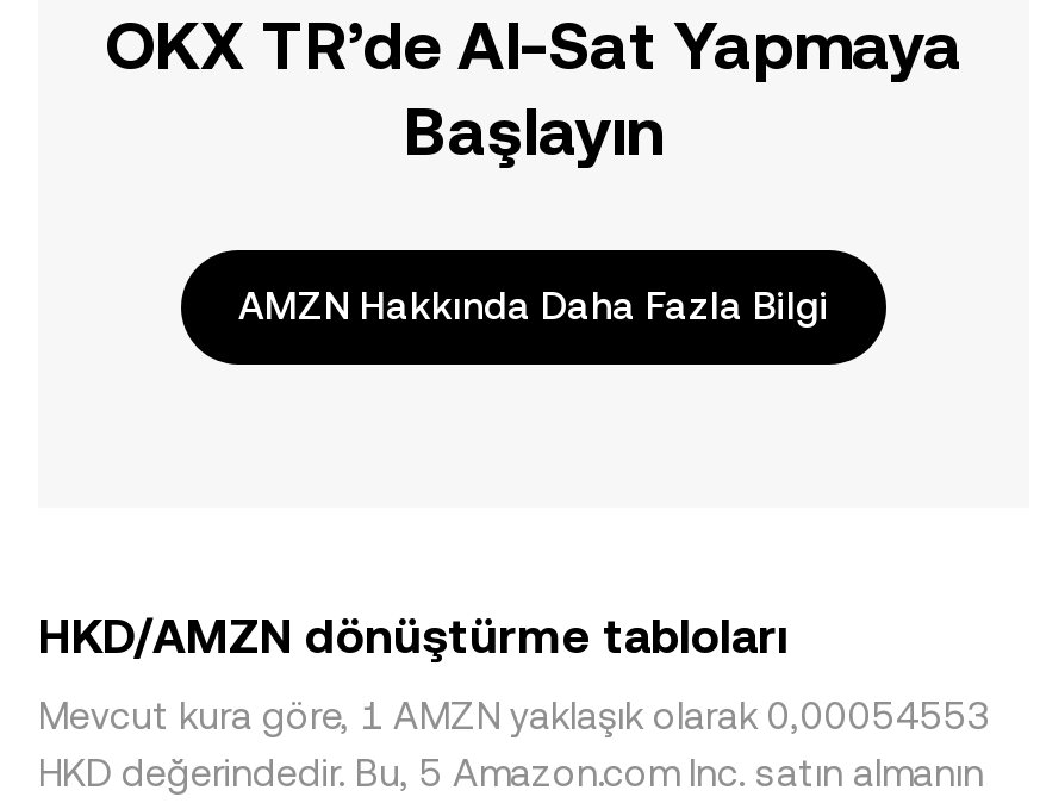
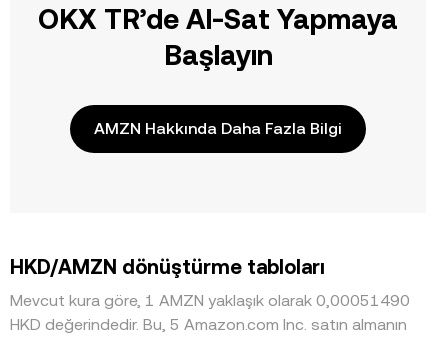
[38,693,991,739] Mevcut kura göre, 1 AMZN yaklaşık olarak 0,00054553 -> [10,291,410,310] Mevcut kura göre, 1 AMZN yaklaşık olarak 0,00051490

